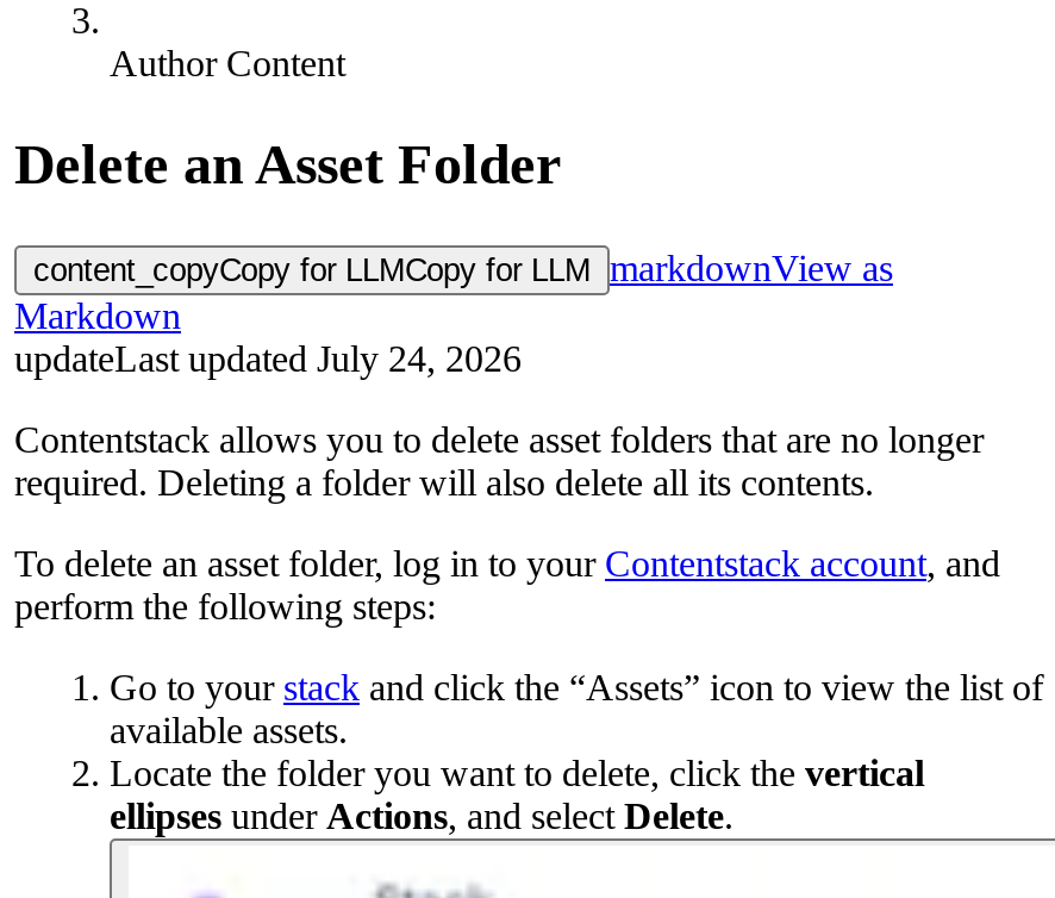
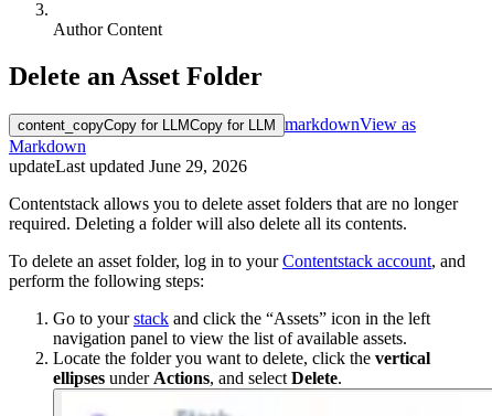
[14,338,522,378] updateLast updated July 24, 2026 -> [9,156,247,175] updateLast updated June 29, 2026
[110,666,1043,750] Go to your stack and click the “Assets” icon to view the list of | available assets. -> [53,309,430,347] Go to your stack and click the “Assets” icon in the left | navigation panel to view the list of available assets.

